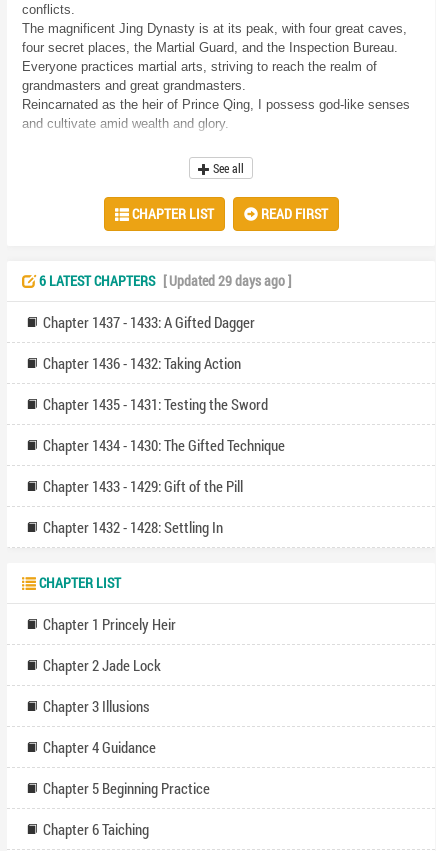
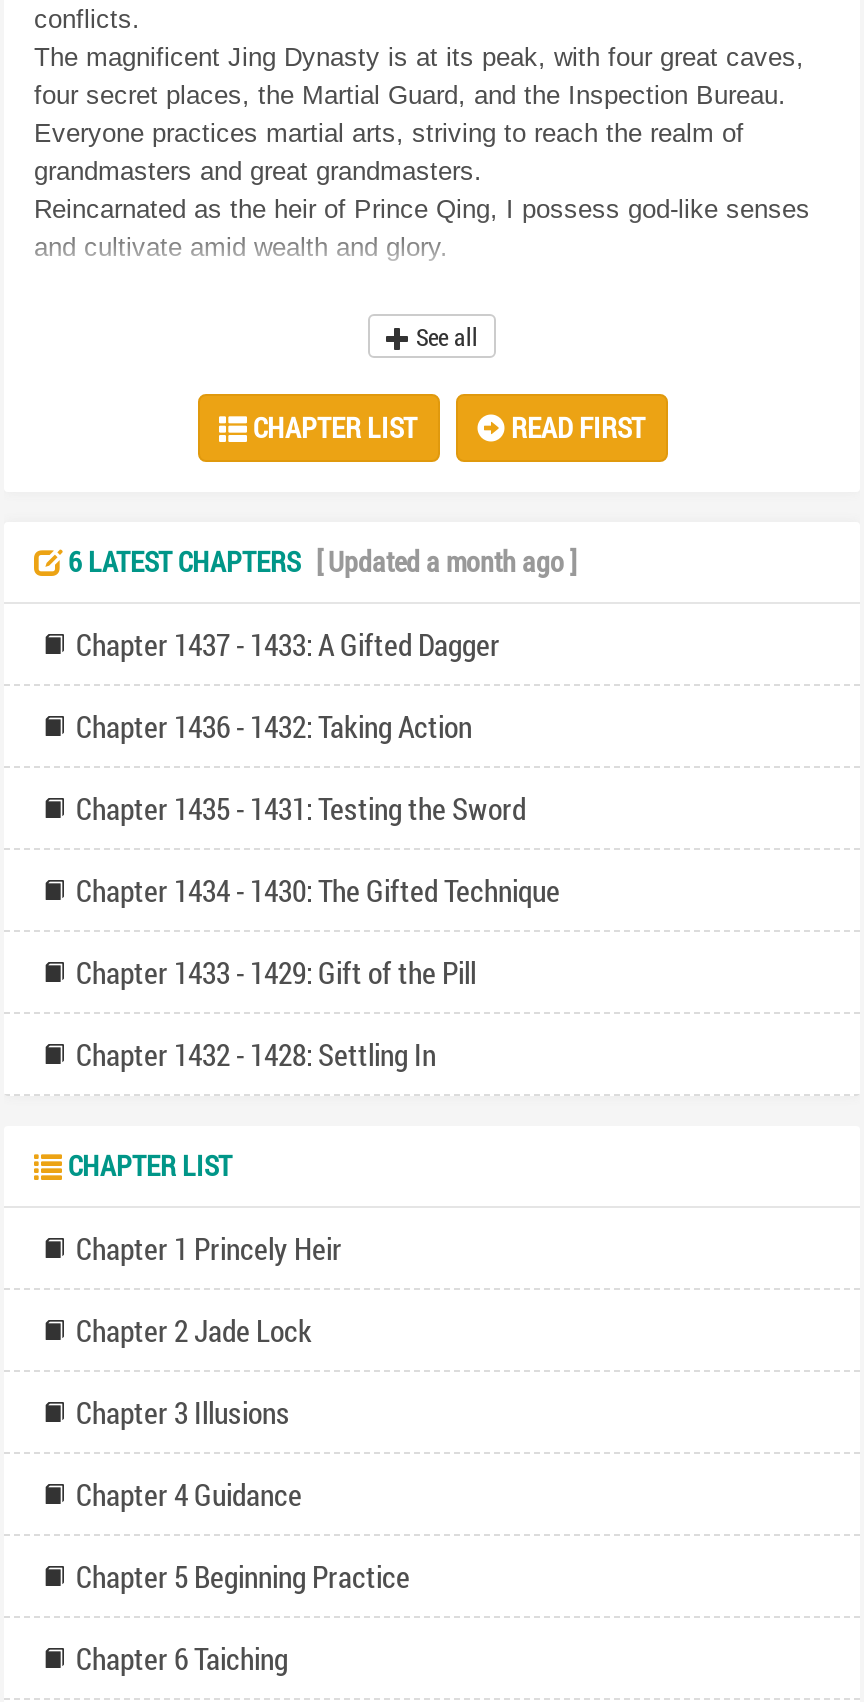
[36,271,291,290] 6 LATEST CHAPTERS [ Updated 29 days ago ] -> [62,542,576,580] 6 LATEST CHAPTERS [ Updated a month ago ]

